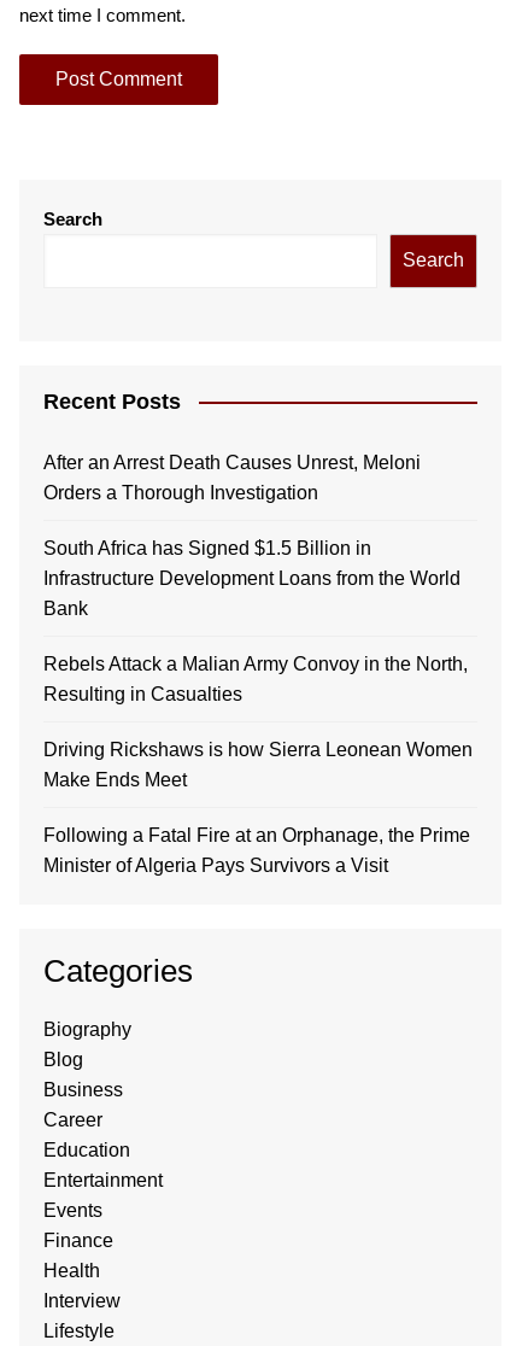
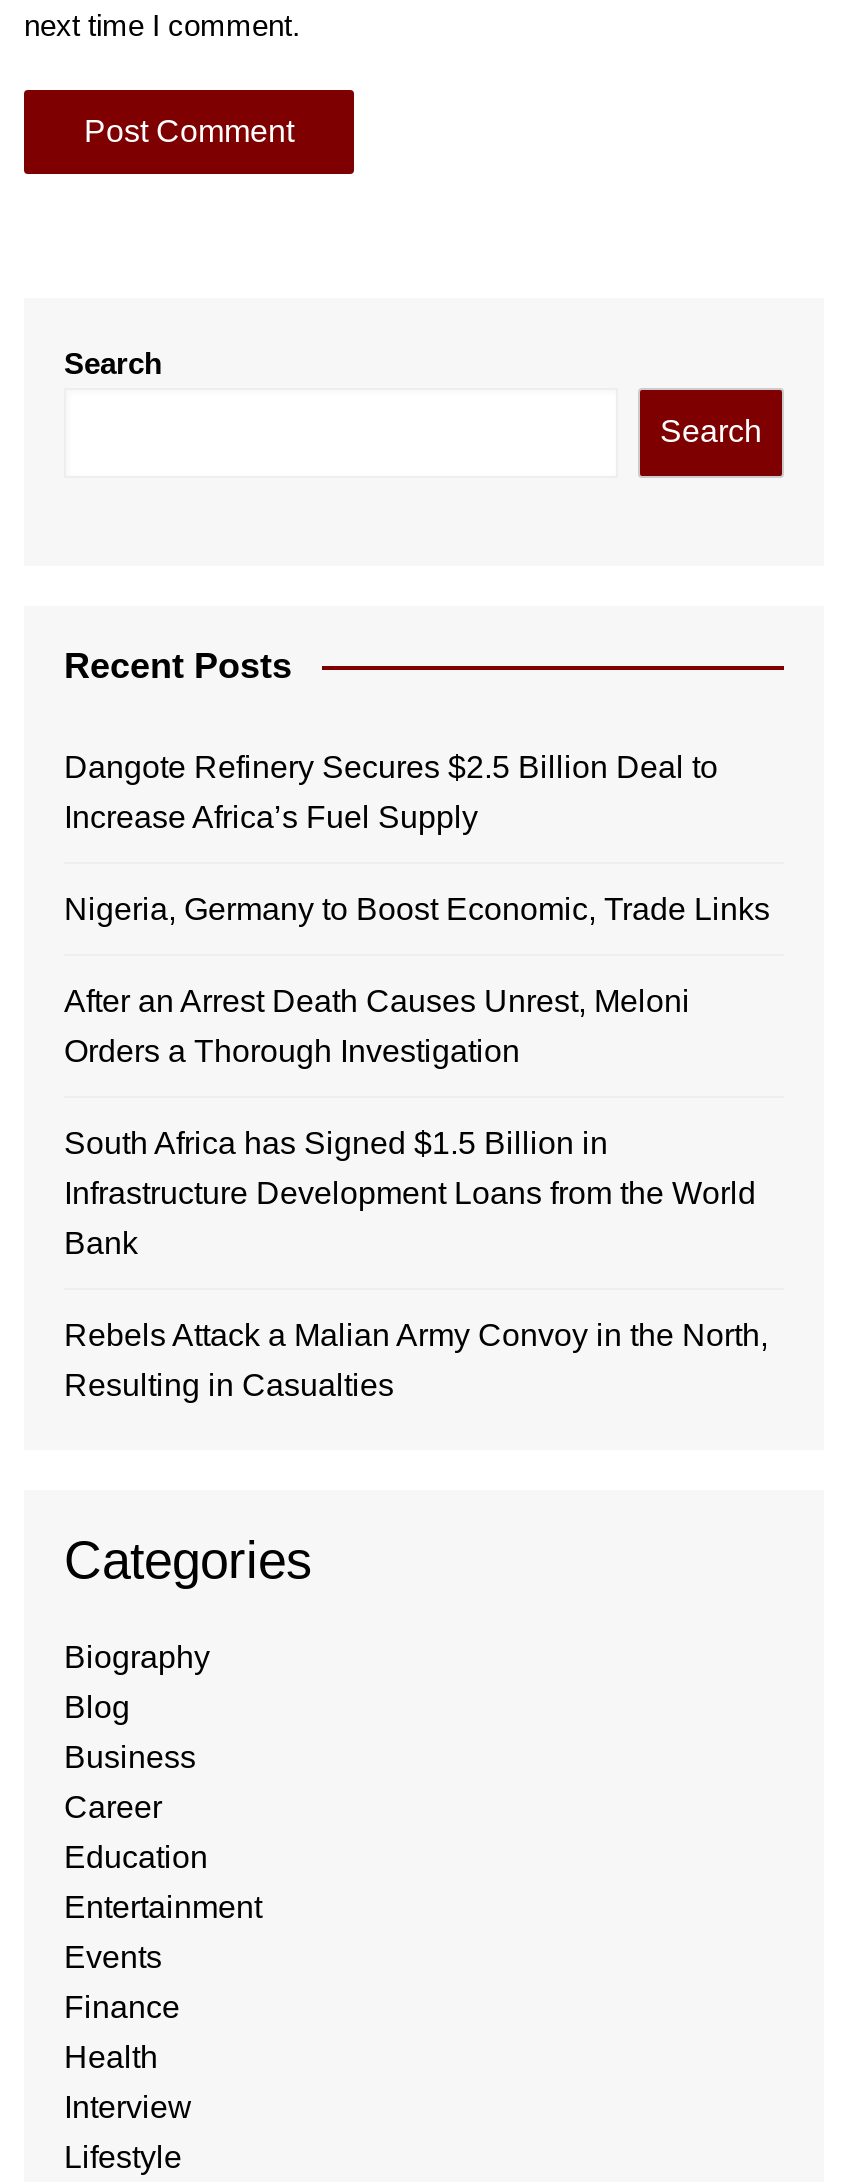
none -> [64,750,770,926] Dangote Refinery Secures $2.5 Billion Deal to | Increase Africa’s Fuel Supply | Nigeria, Germany to Boost Economic, Trade Links
moved [43,452,468,704] -> [64,984,768,1402]: After an Arrest Death Causes Unrest, Meloni | Orders a Thorough Investigation | South Africa has Signed $1.5 Billion in | Infrastructure Development Loans from the World | Bank | Rebels Attack a Malian Army Convoy in the North, | Resulting in Casualties
[43,739,473,876] Driving Rickshaws is how Sierra Leonean Women | Make Ends Meet | Following a Fatal Fire at an Orphanage, the Prime | Minister of Algeria Pays Survivors a Visit -> none

